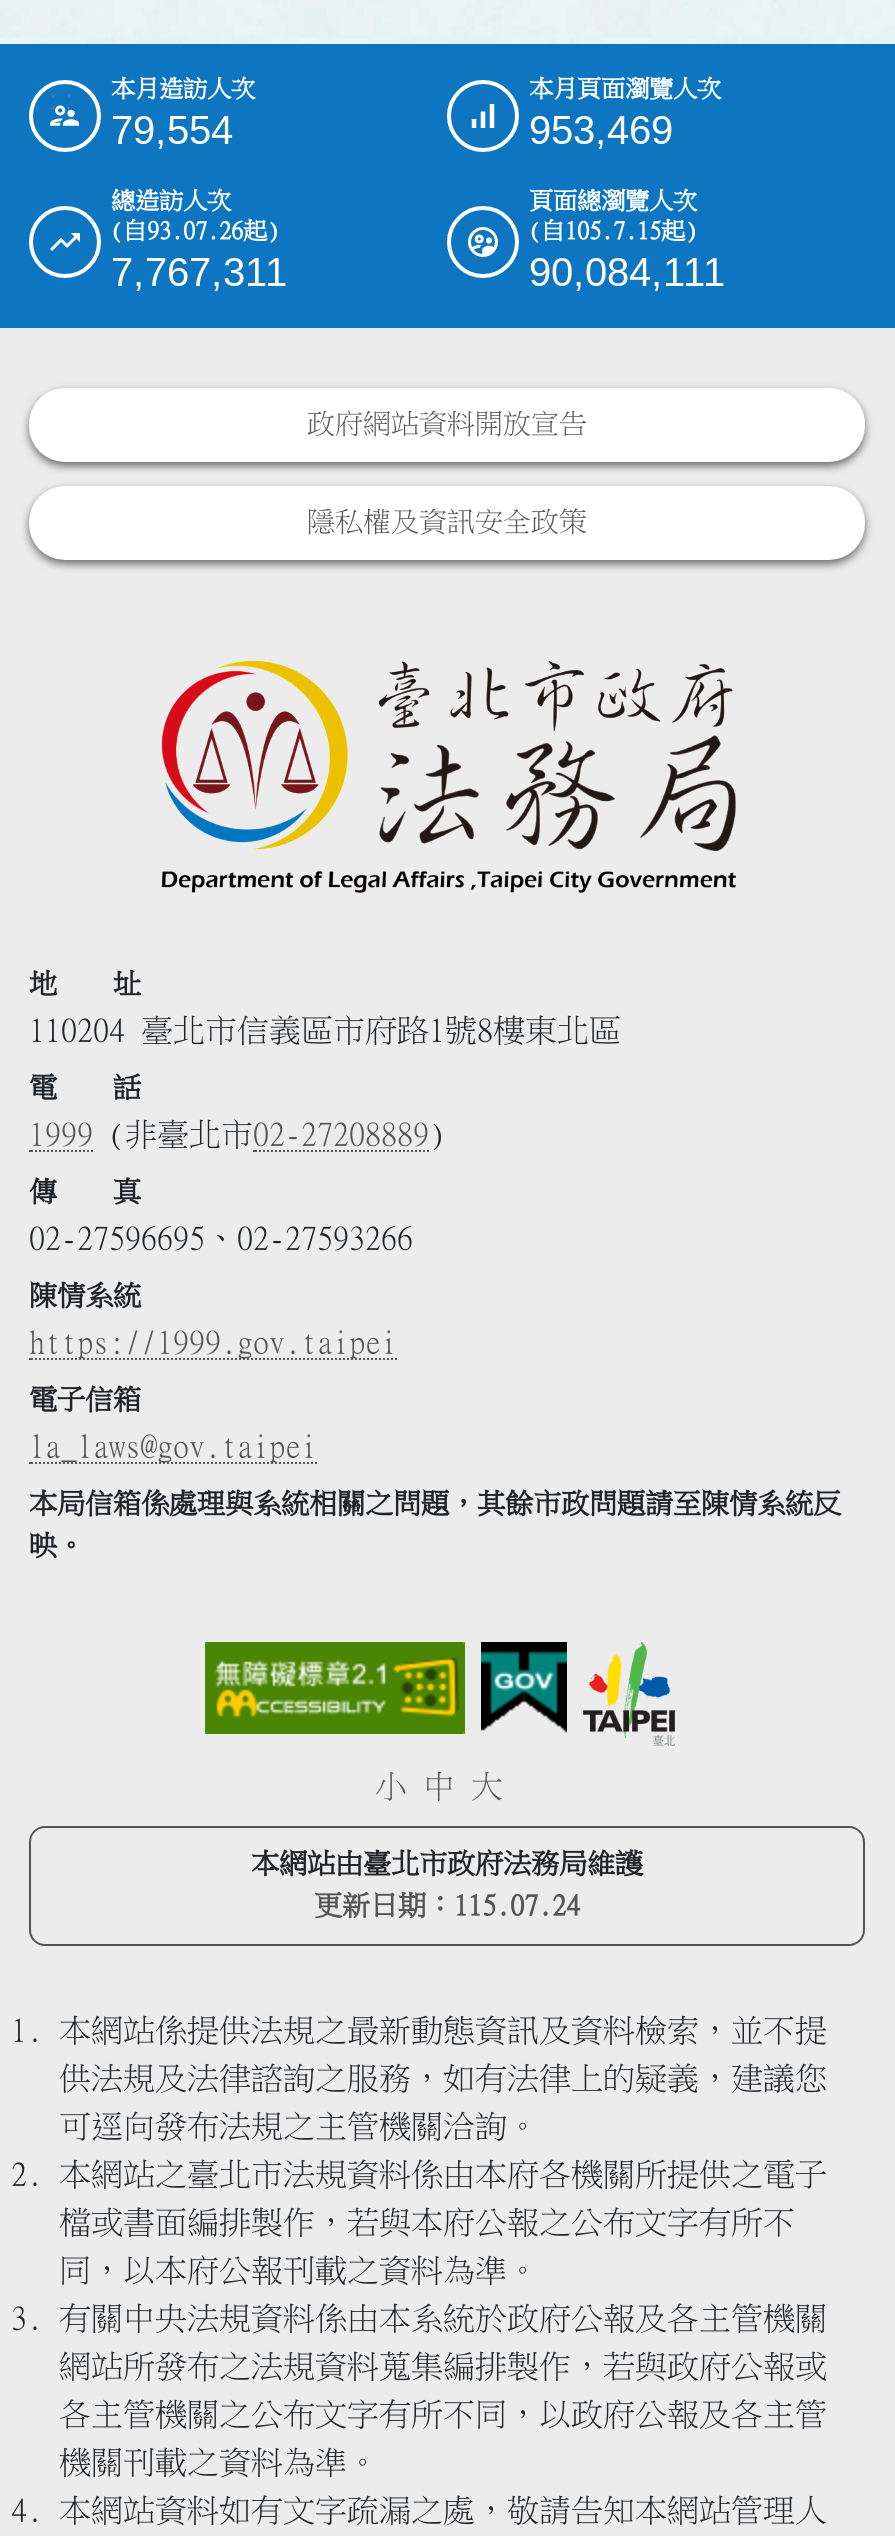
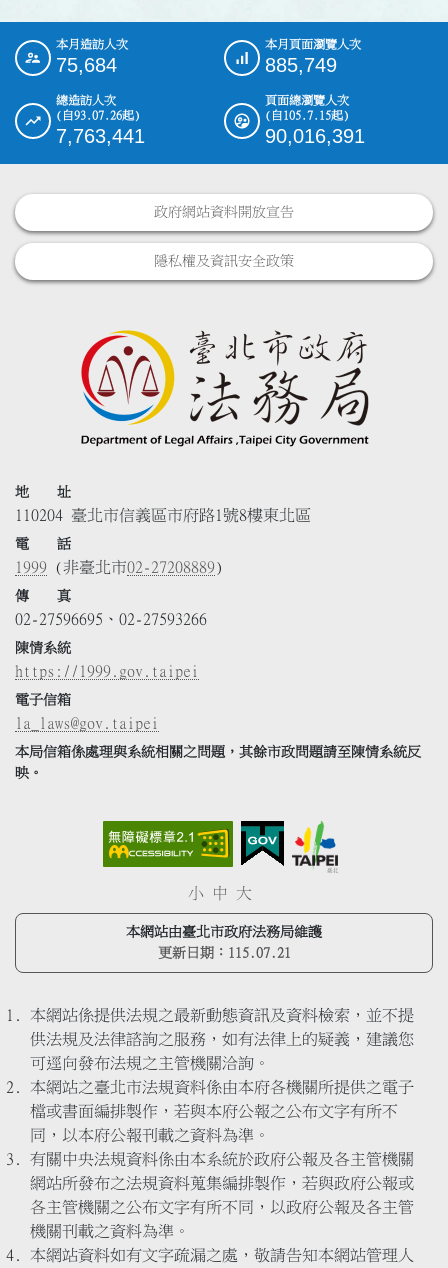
[111,109,233,153] 79,554 -> [56,54,117,76] 75,684
[529,109,673,153] 953,469 -> [265,54,337,76] 885,749
[111,251,287,295] 7,767,311 -> [56,125,145,147] 7,763,441
[529,251,725,295] 90,084,111 -> [265,125,365,147] 90,016,391
[314,1893,580,1921] 更新日期：115.07.24 -> [157,946,290,960] 更新日期：115.07.21

